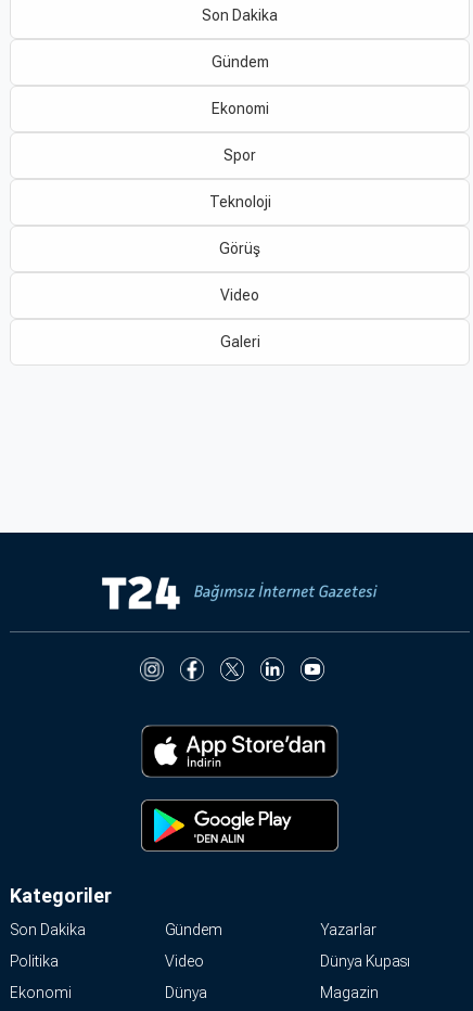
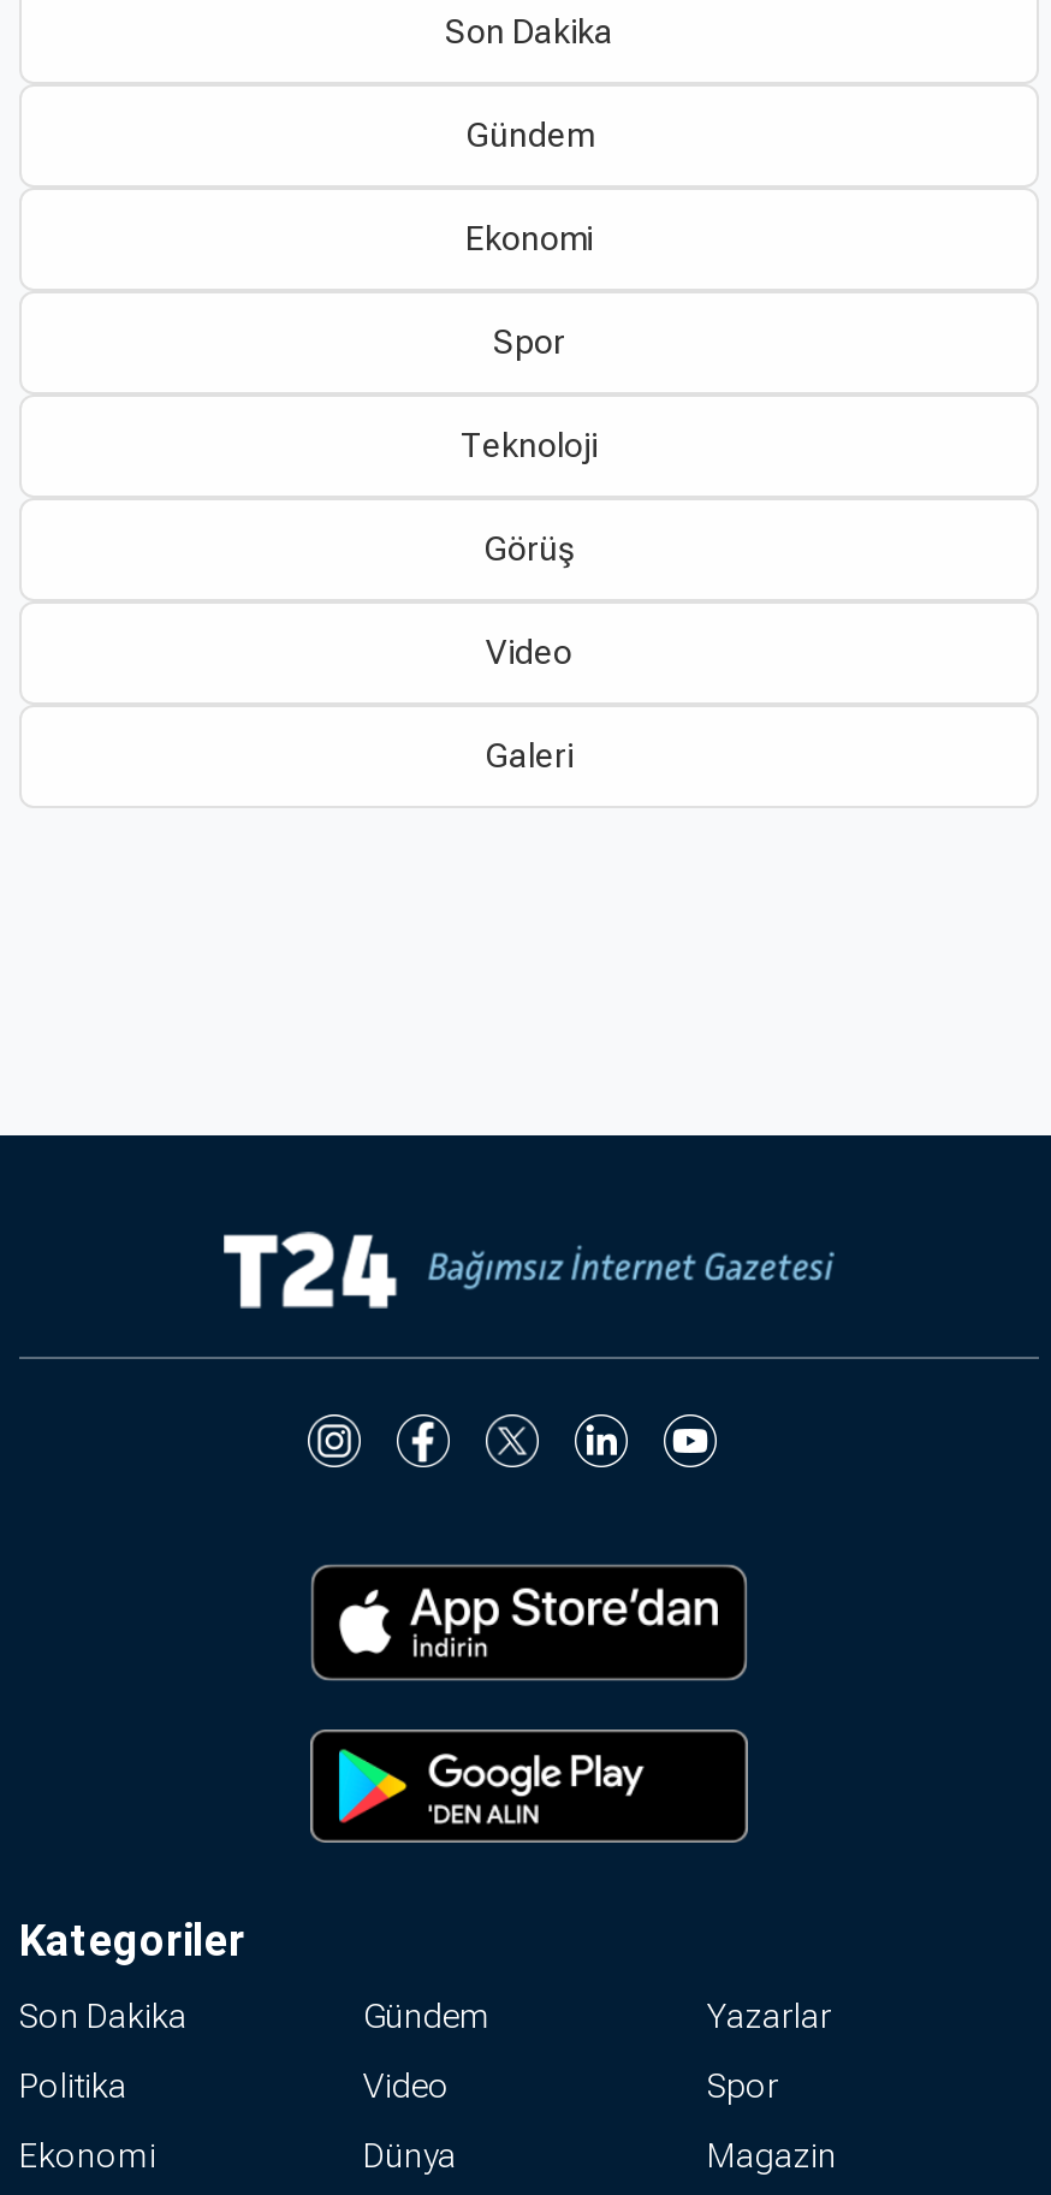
[320,952,410,970] Dünya Kupası -> [707,2068,779,2106] Spor

